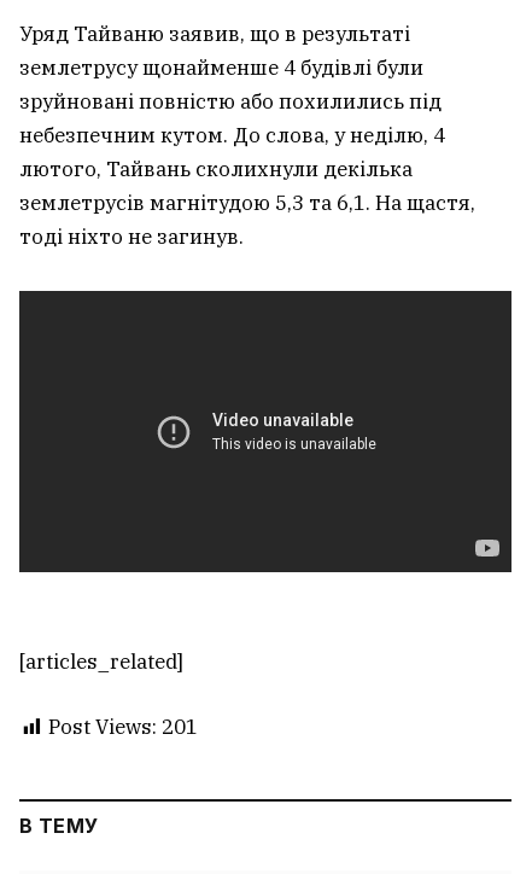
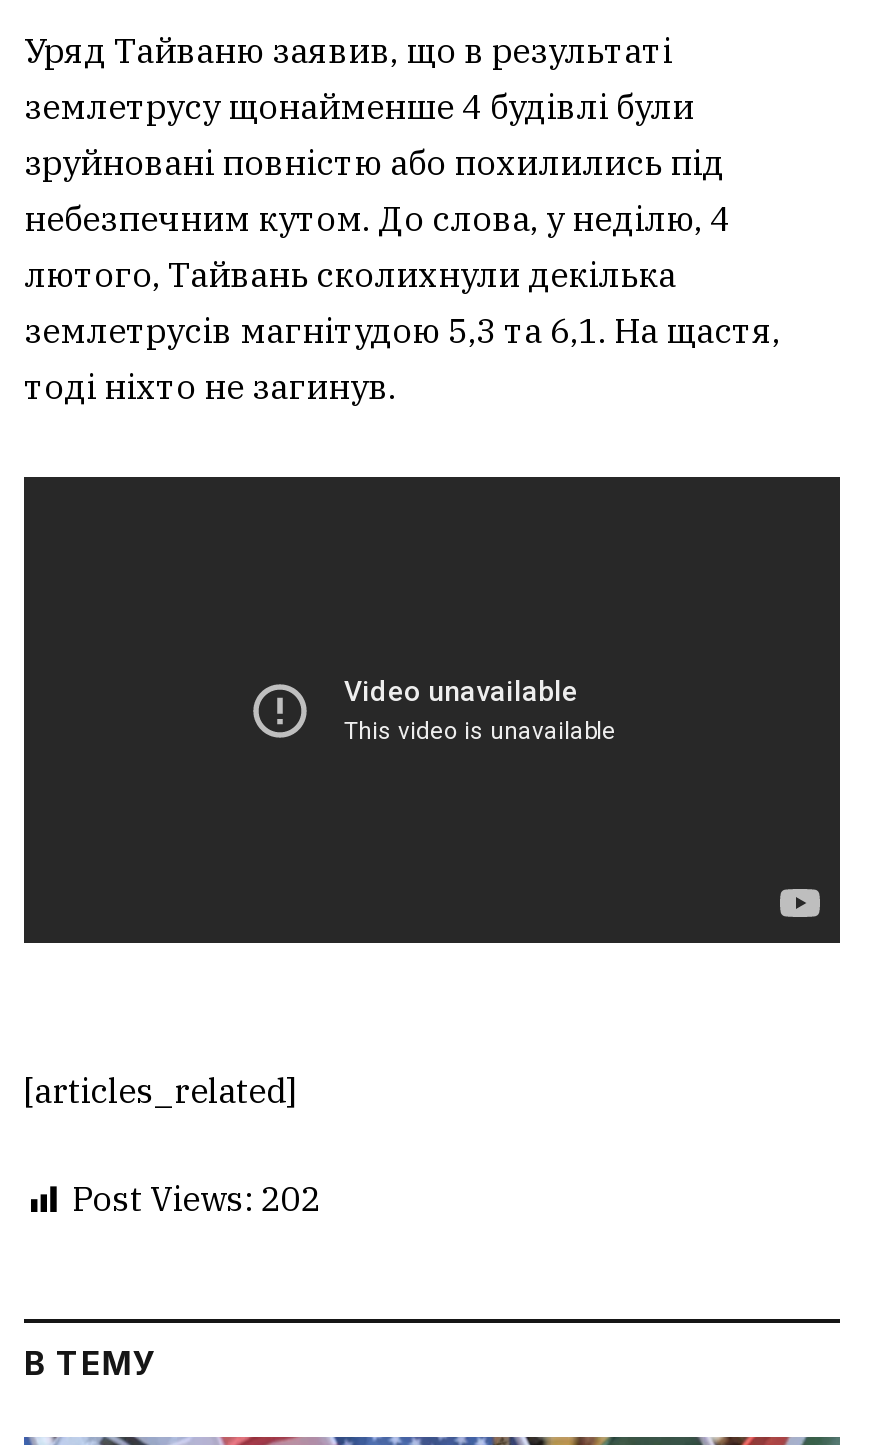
[48,714,198,741] Post Views: 201 -> [72,1178,320,1222] Post Views: 202

